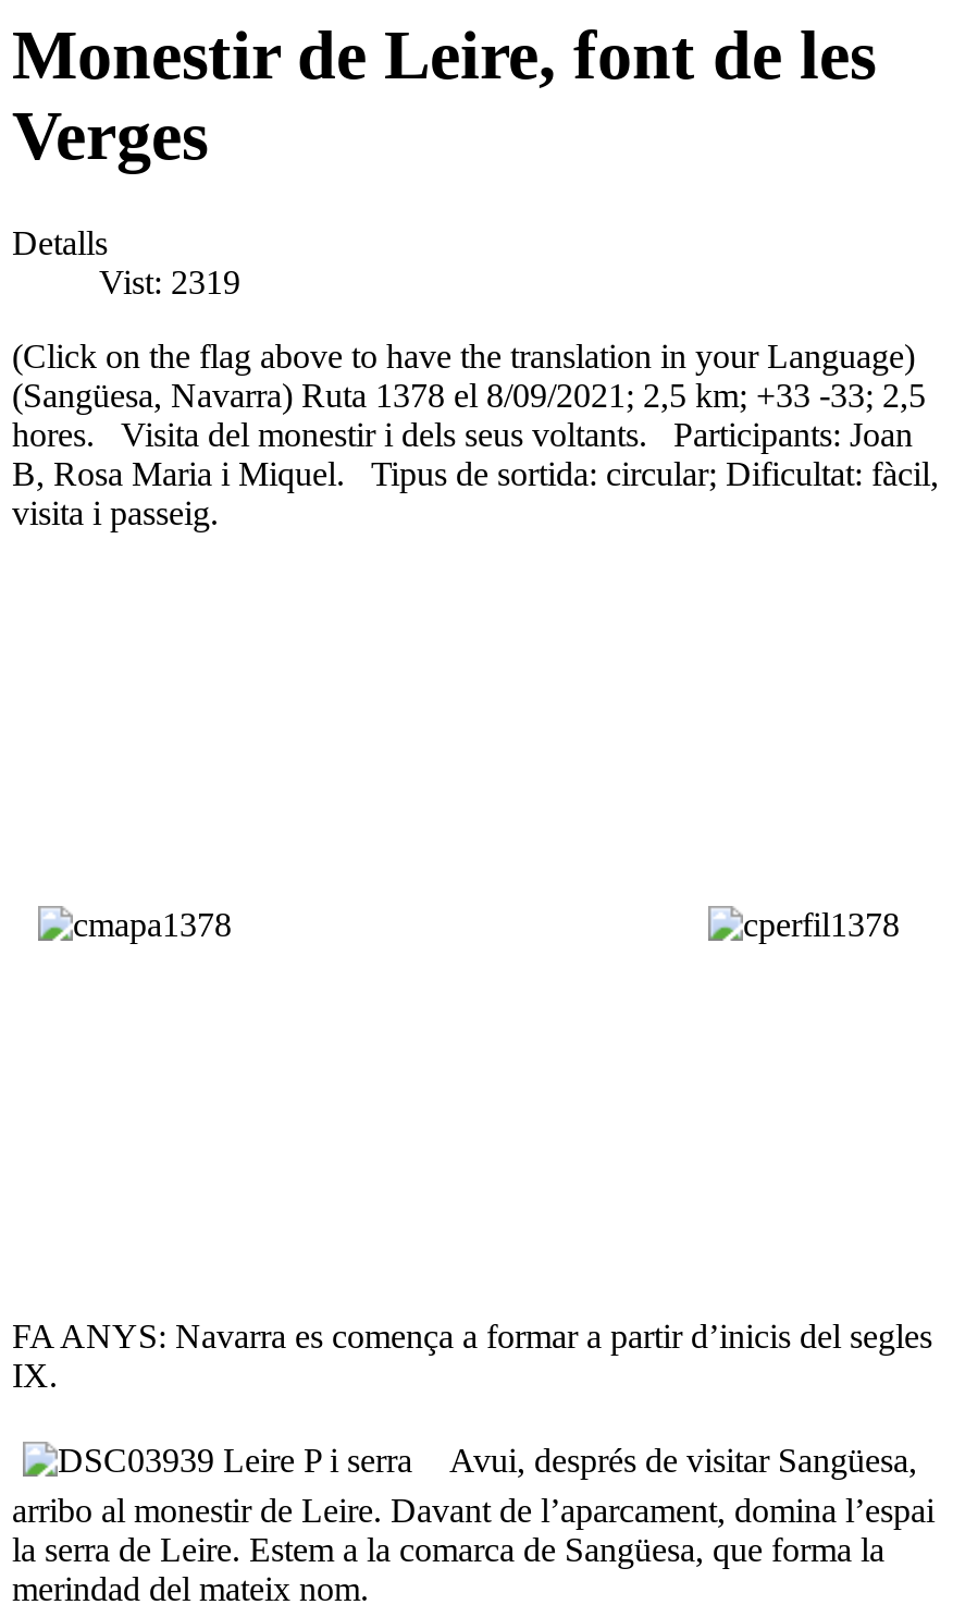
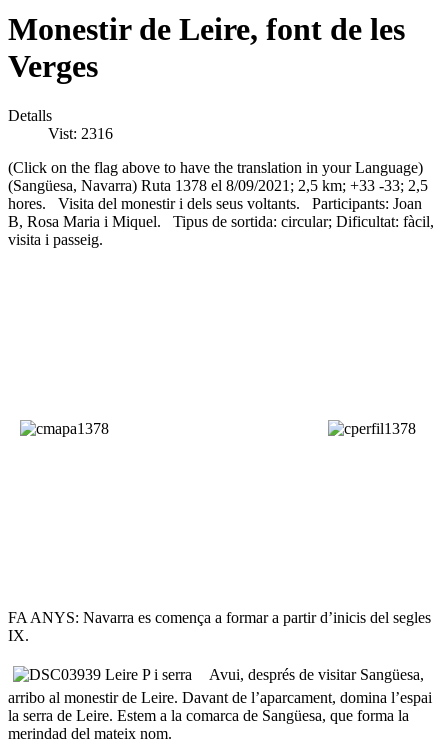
[99,263,240,300] Vist: 2319 -> [48,125,113,142] Vist: 2316

